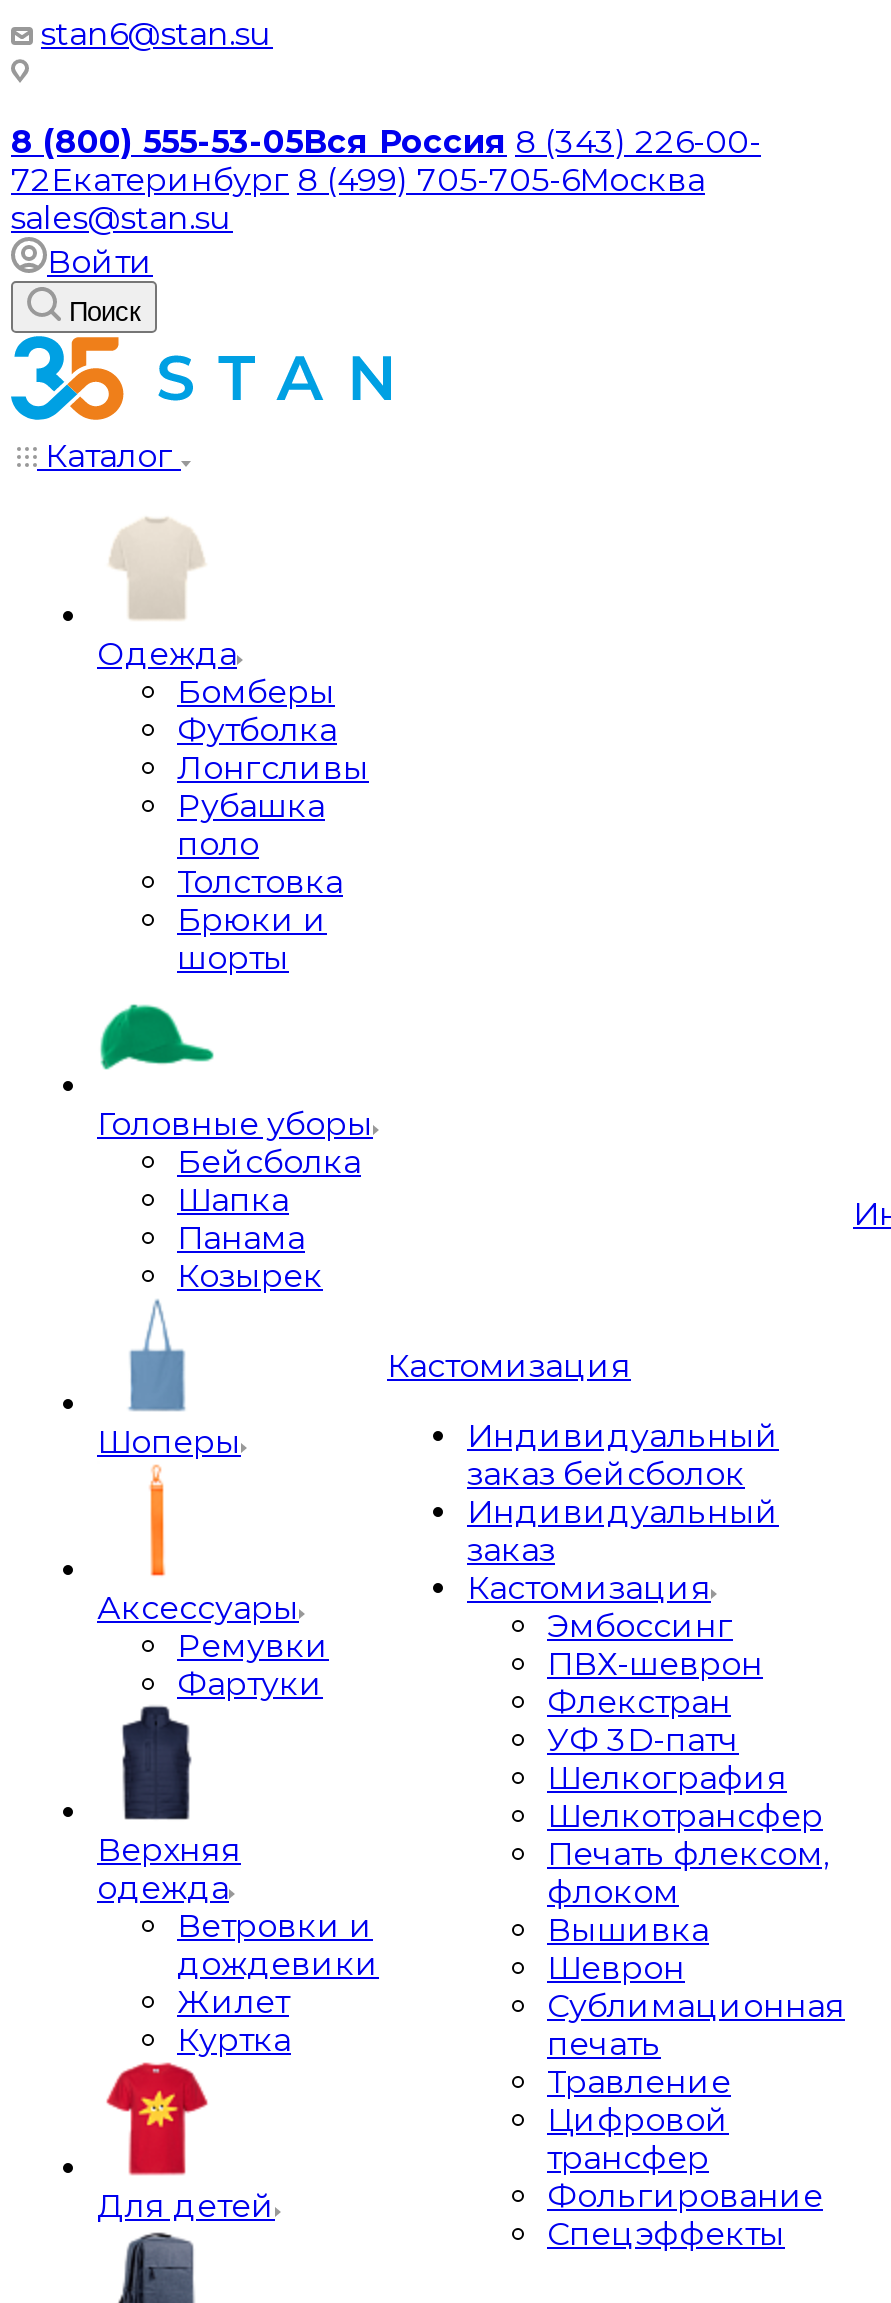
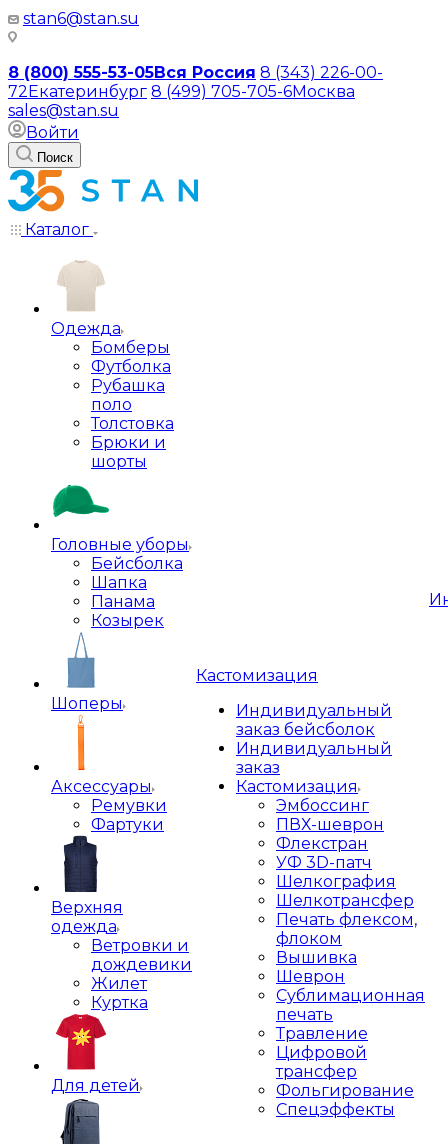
[177,749,369,787] Лонгсливы -> none

